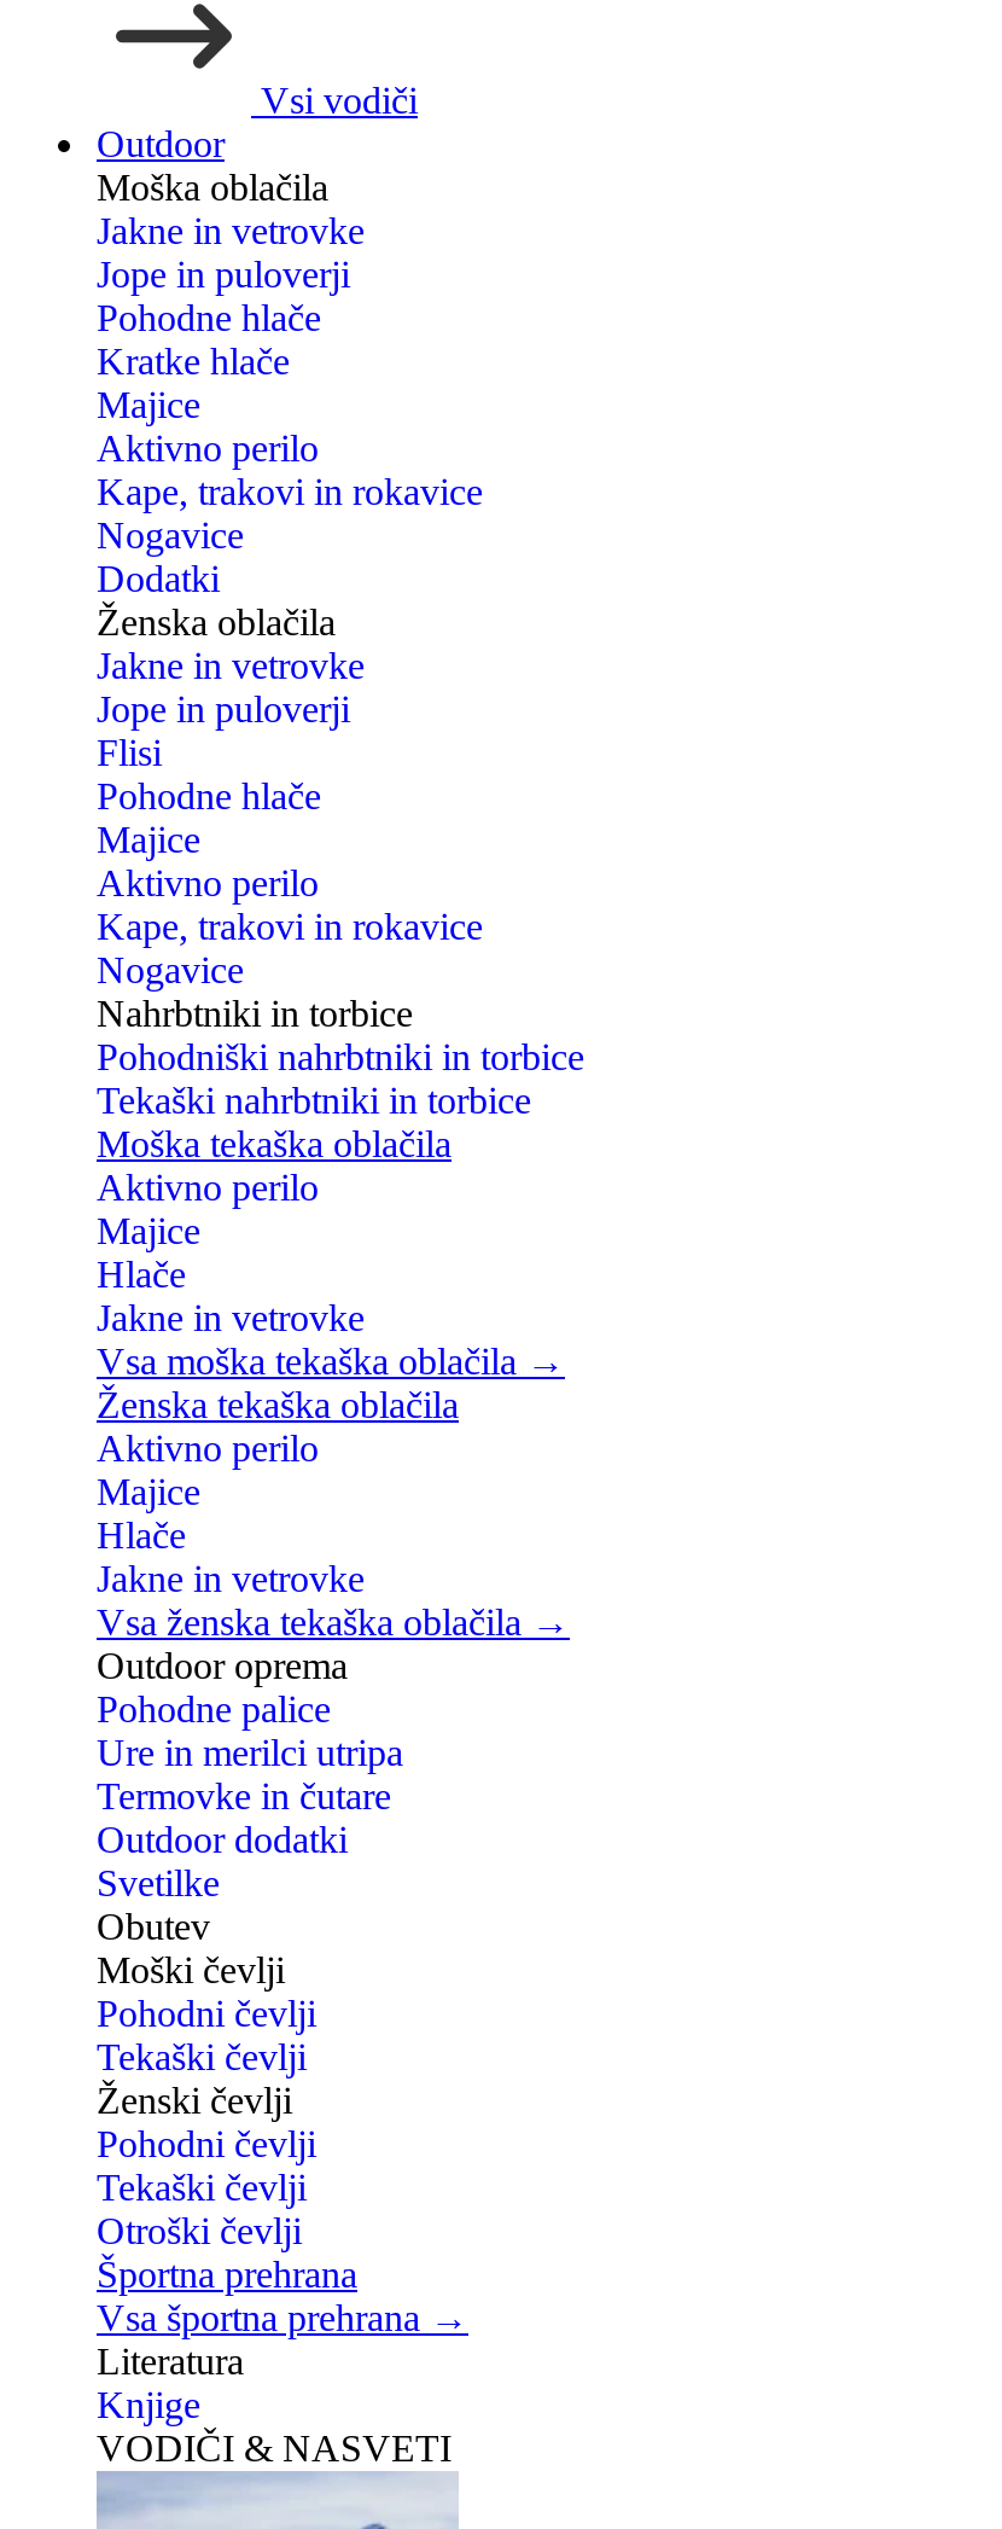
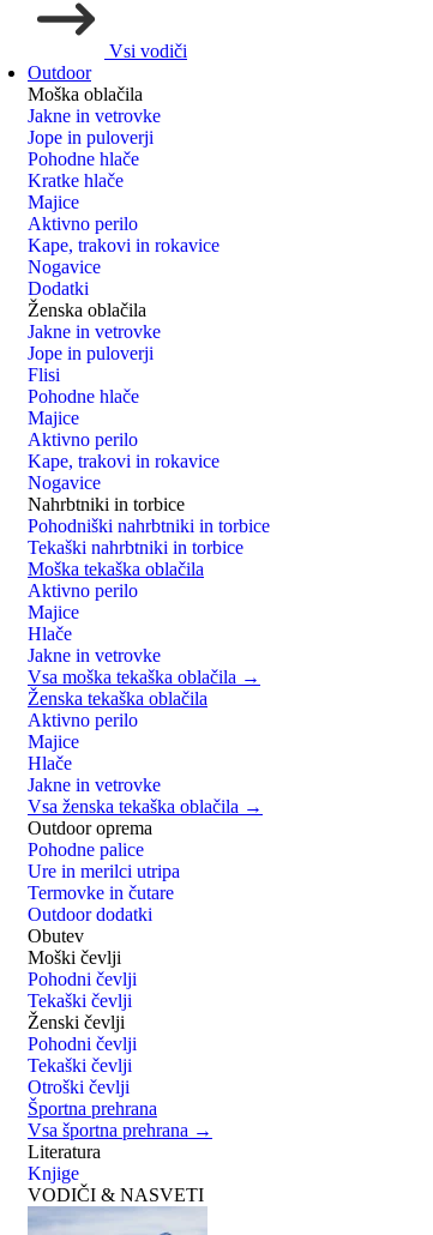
[97,1862,220,1903] Svetilke -> none

